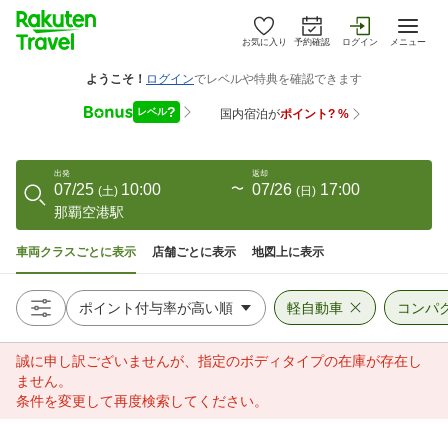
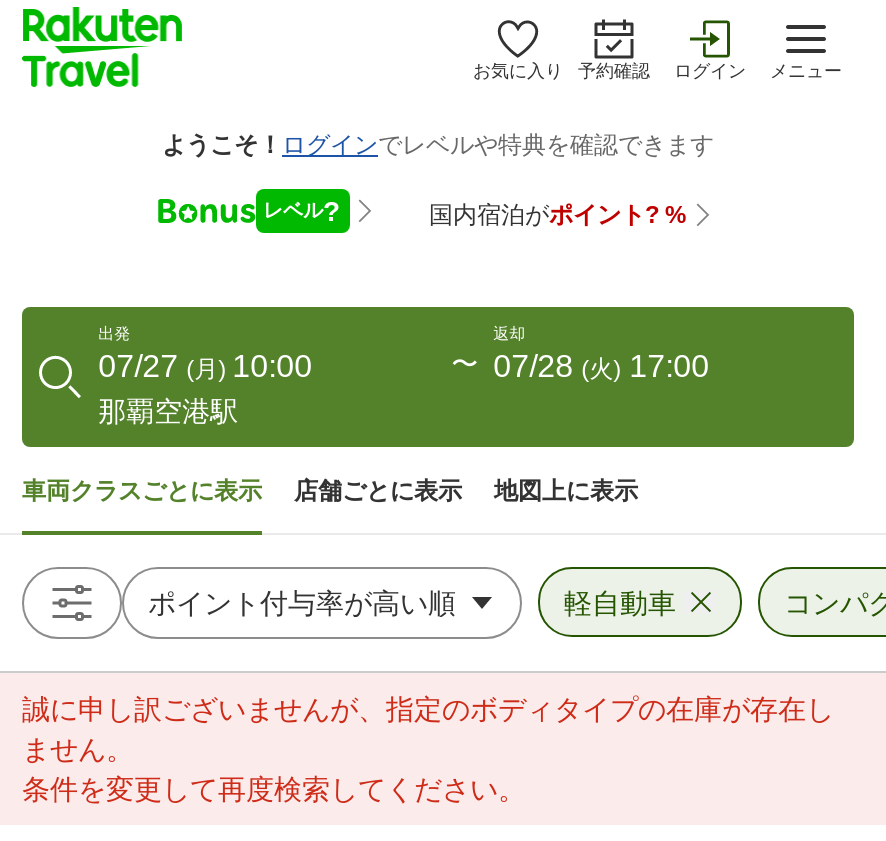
[54,181,161,198] 07/25 (土) 10:00 -> [98,349,312,383] 07/27 (月) 10:00
[252,181,360,198] 07/26 (日) 17:00 -> [493,349,709,383] 07/28 (火) 17:00

